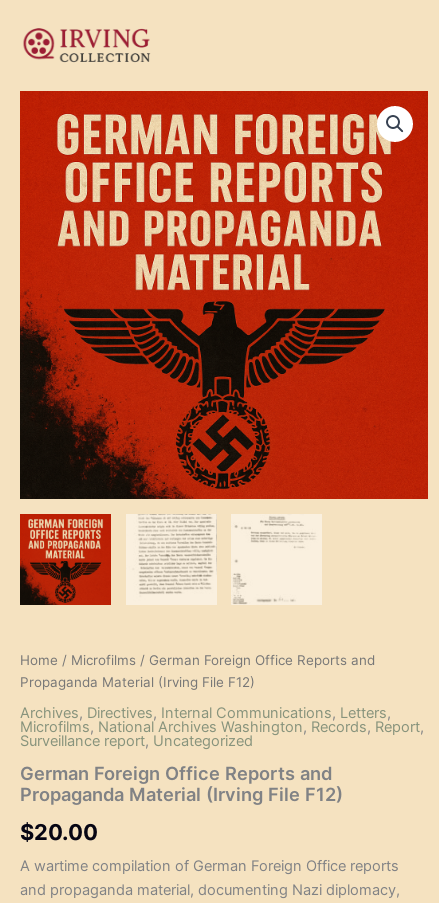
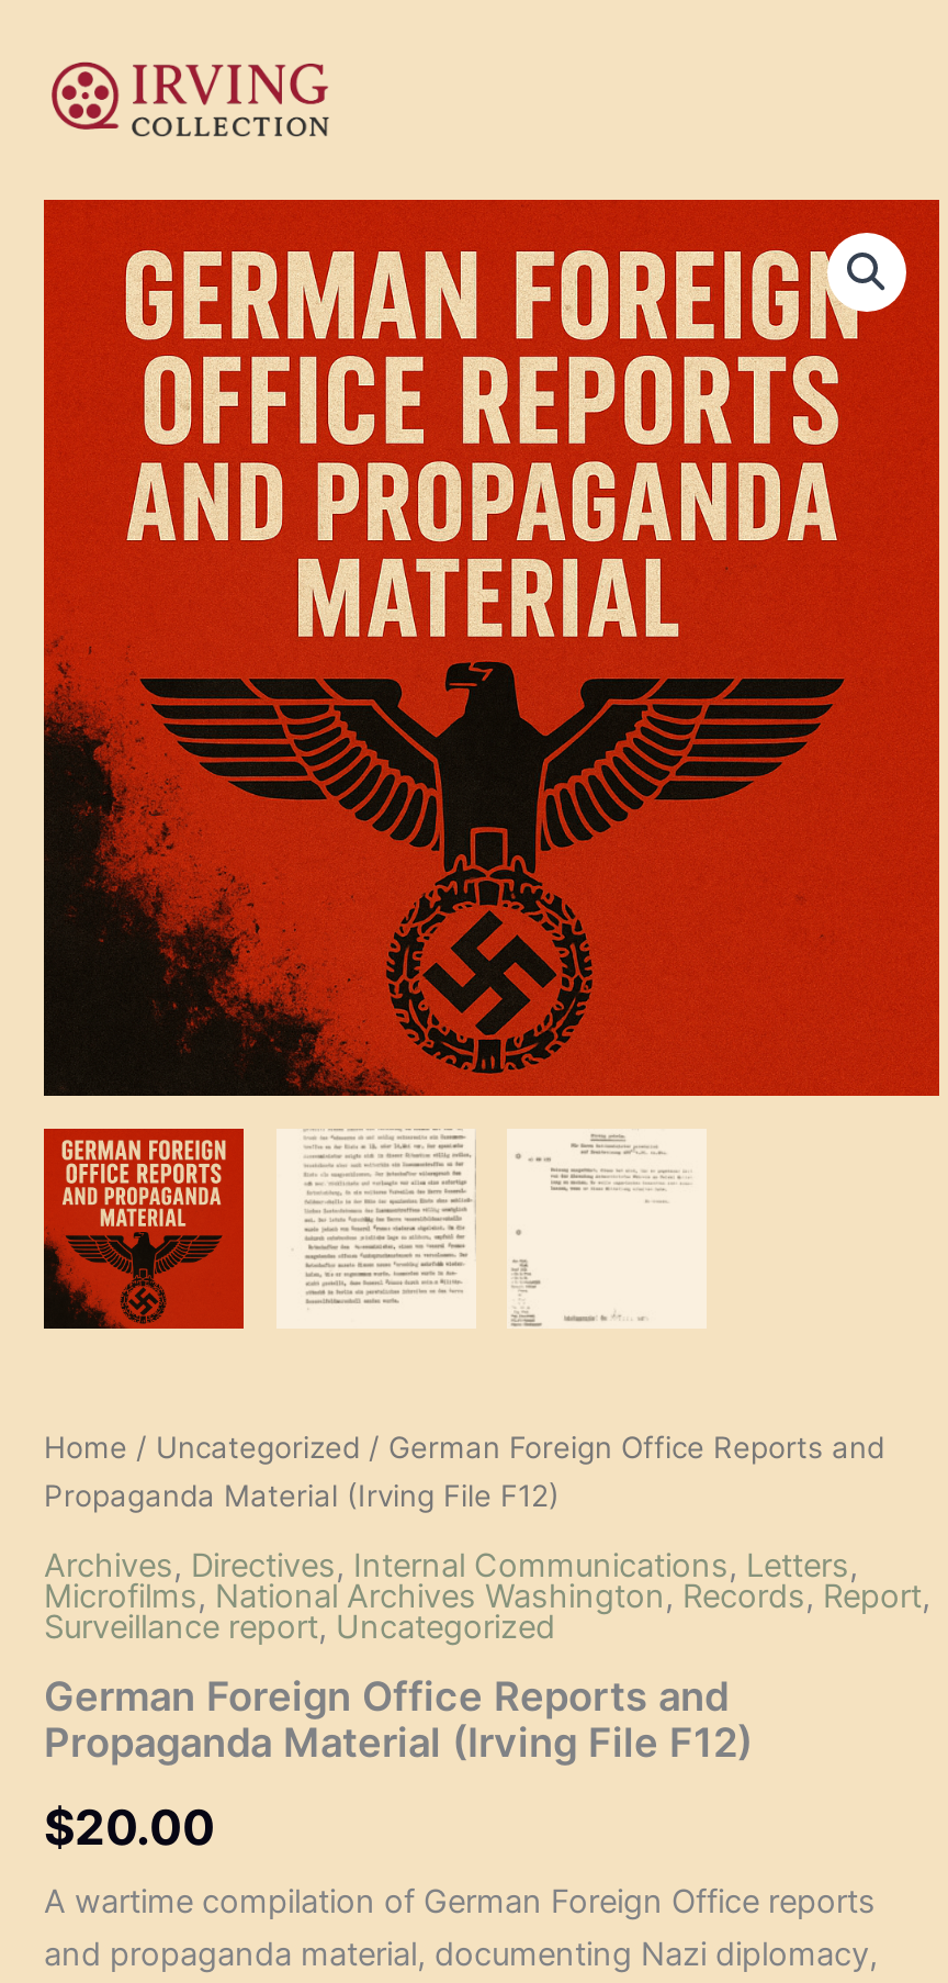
[20,652,375,668] Home / Microfilms / German Foreign Office Reports and -> [44,1430,884,1466] Home / Uncategorized / German Foreign Office Reports and

